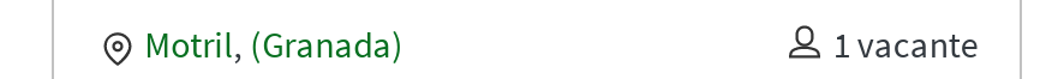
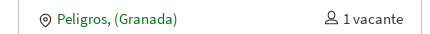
[144,22,404,68] Motril, (Granada) -> [57,9,178,28] Peligros, (Granada)

